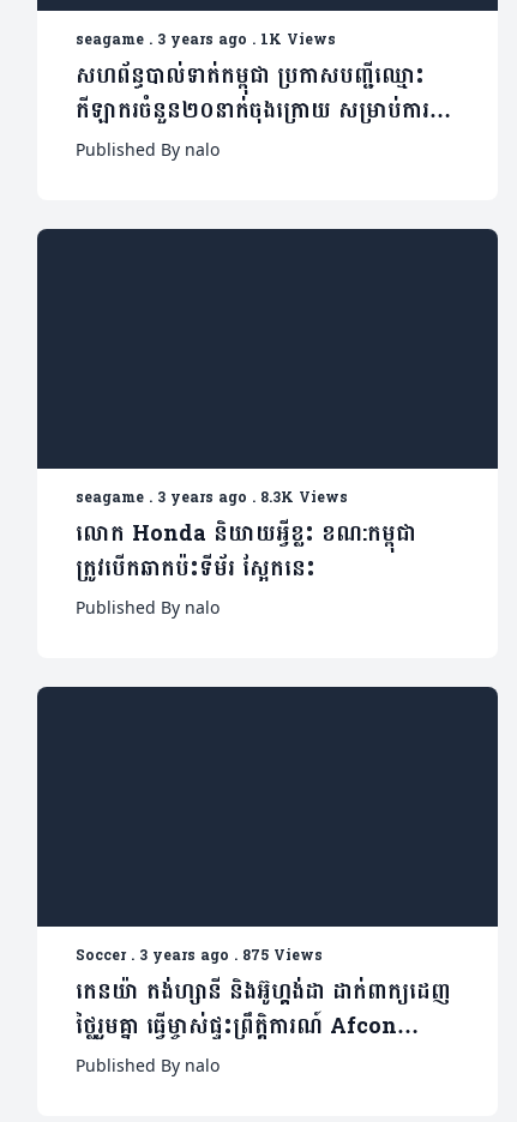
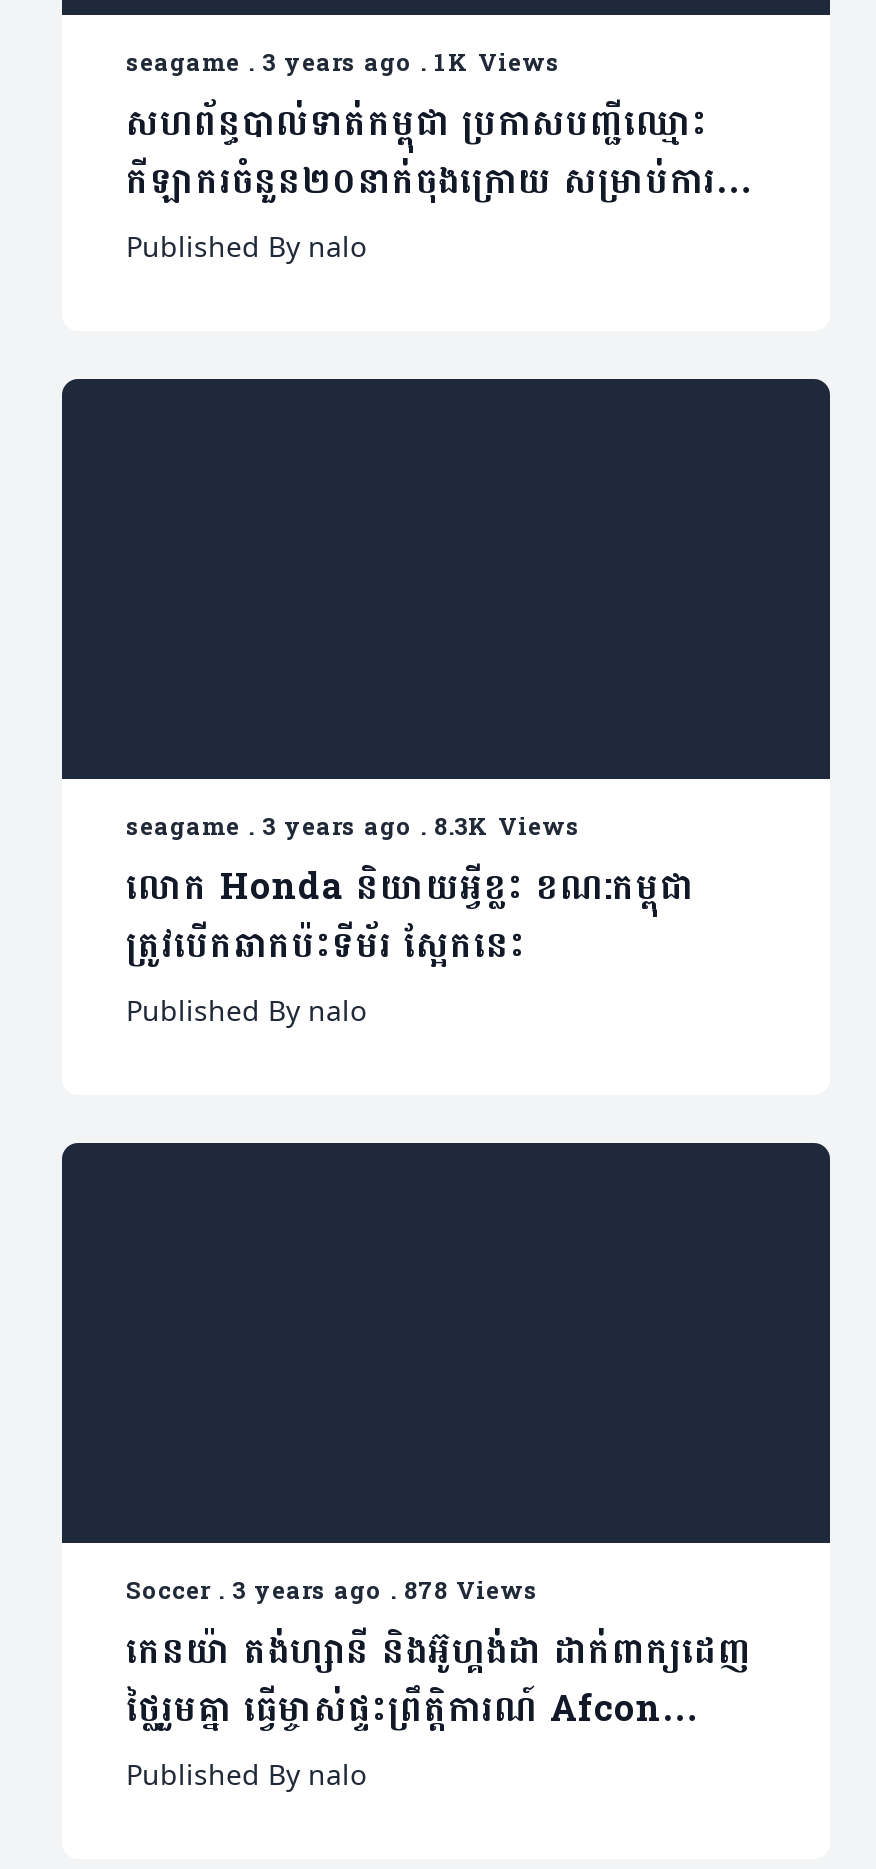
[76,942,323,969] Soccer. 3 years ago. 875 Views -> [126,1569,538,1613] Soccer. 3 years ago. 878 Views

